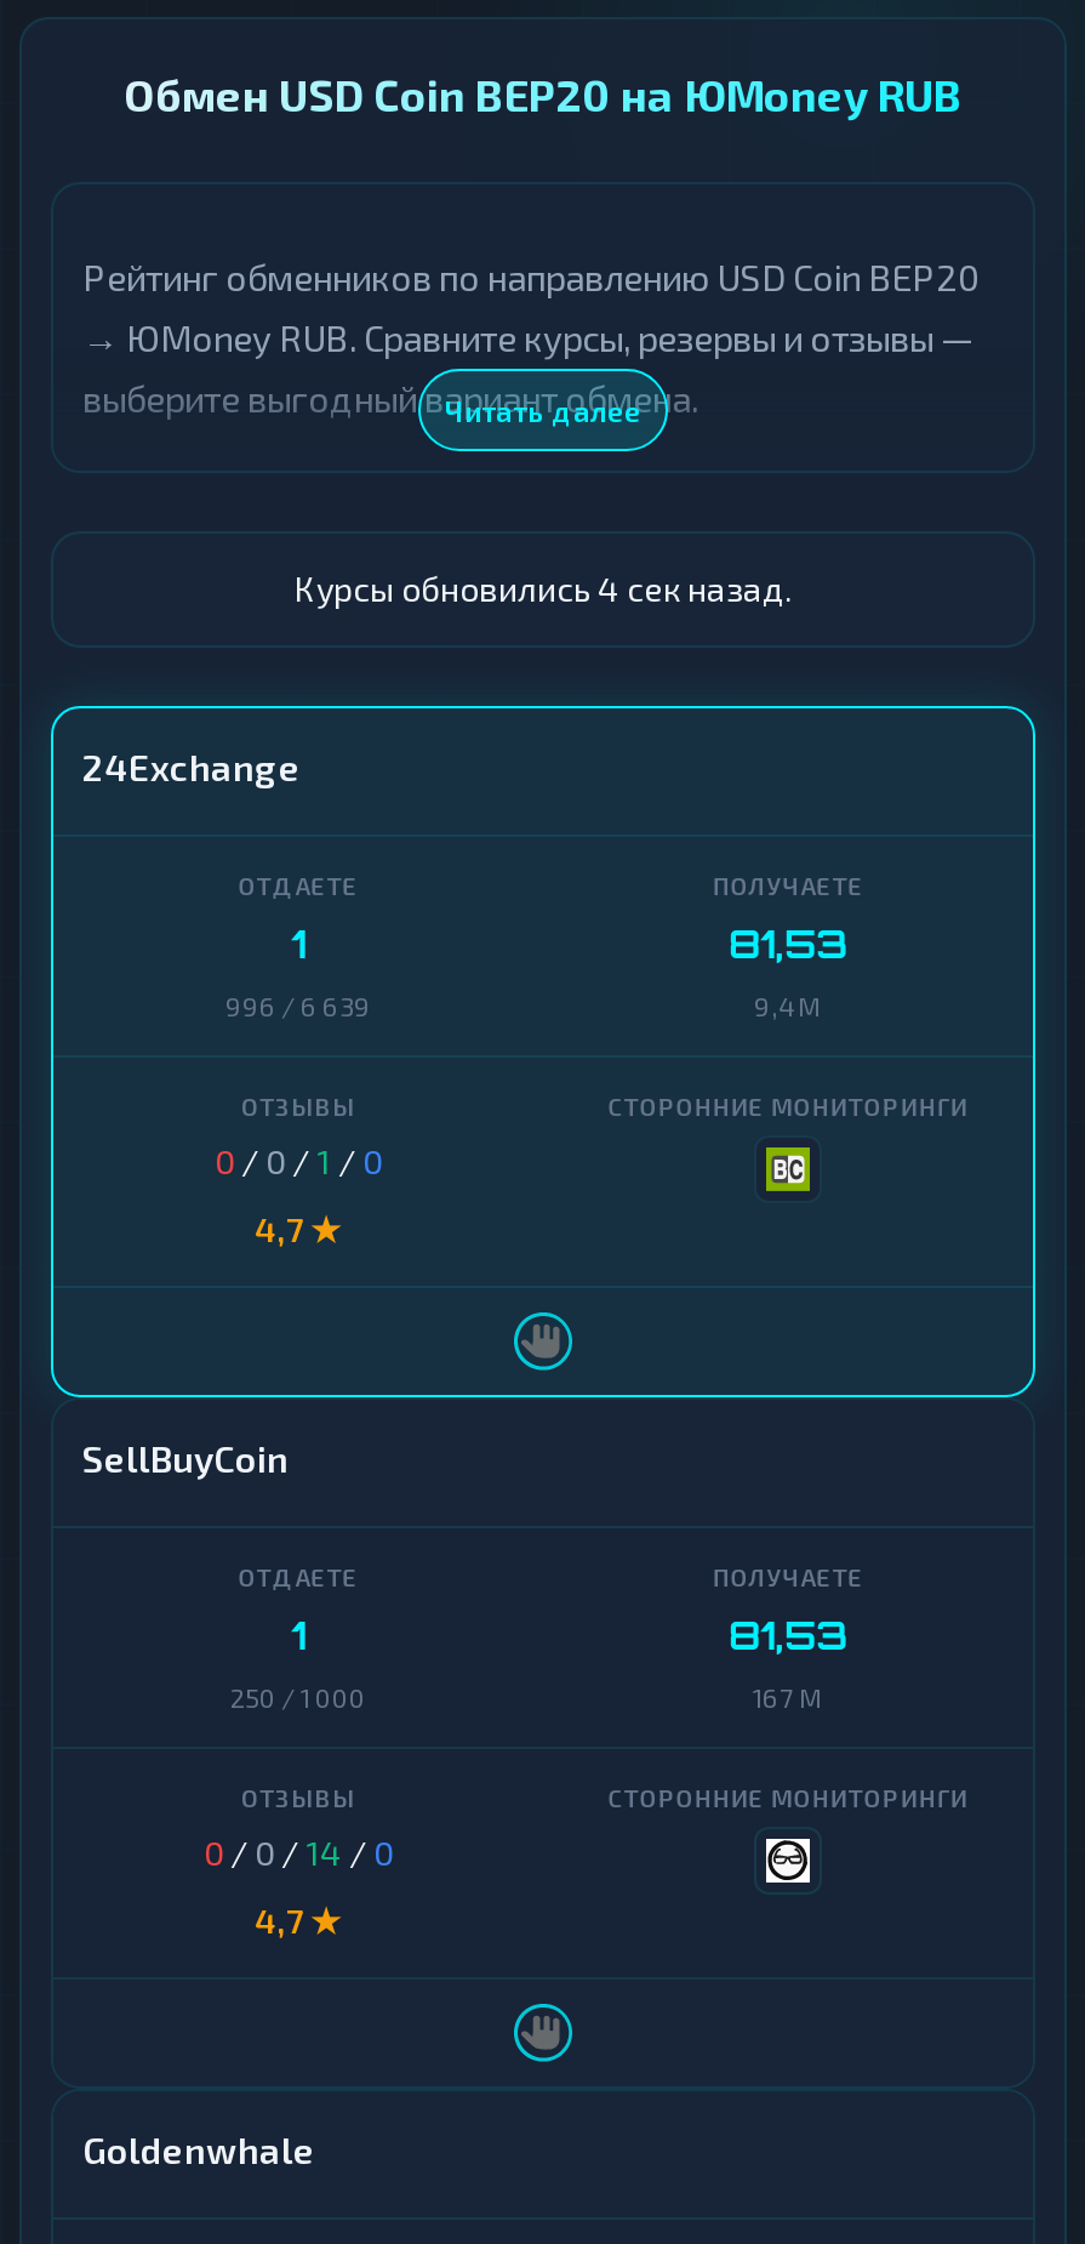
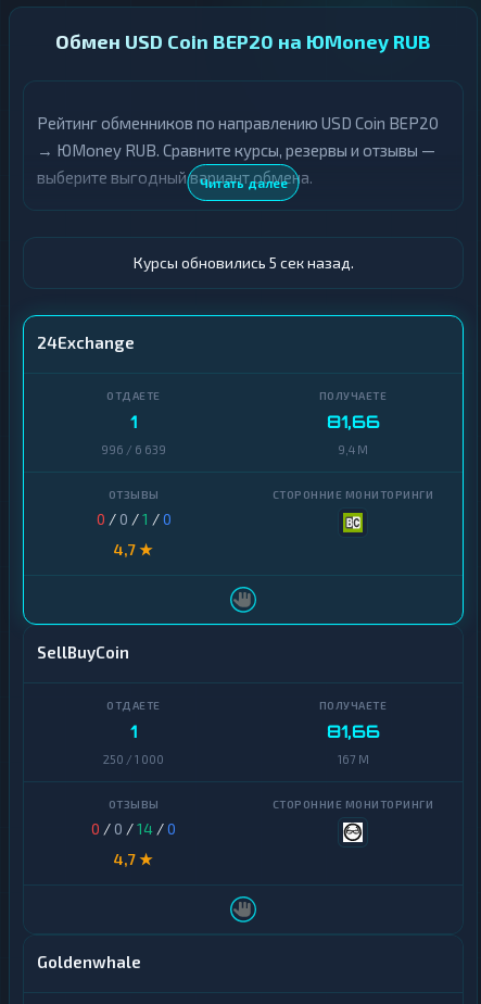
[729,919,847,968] 81,53 -> [326,411,379,432] 81,66
[729,1611,847,1659] 81,53 -> [326,720,379,742] 81,66

